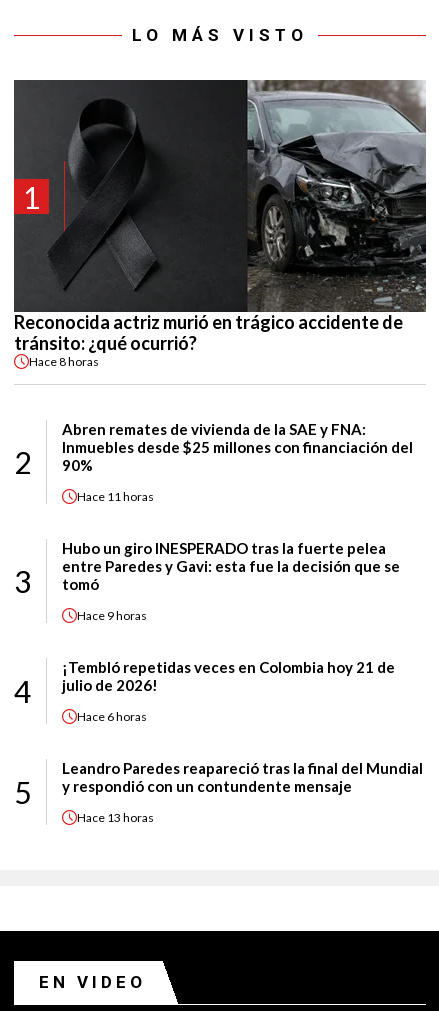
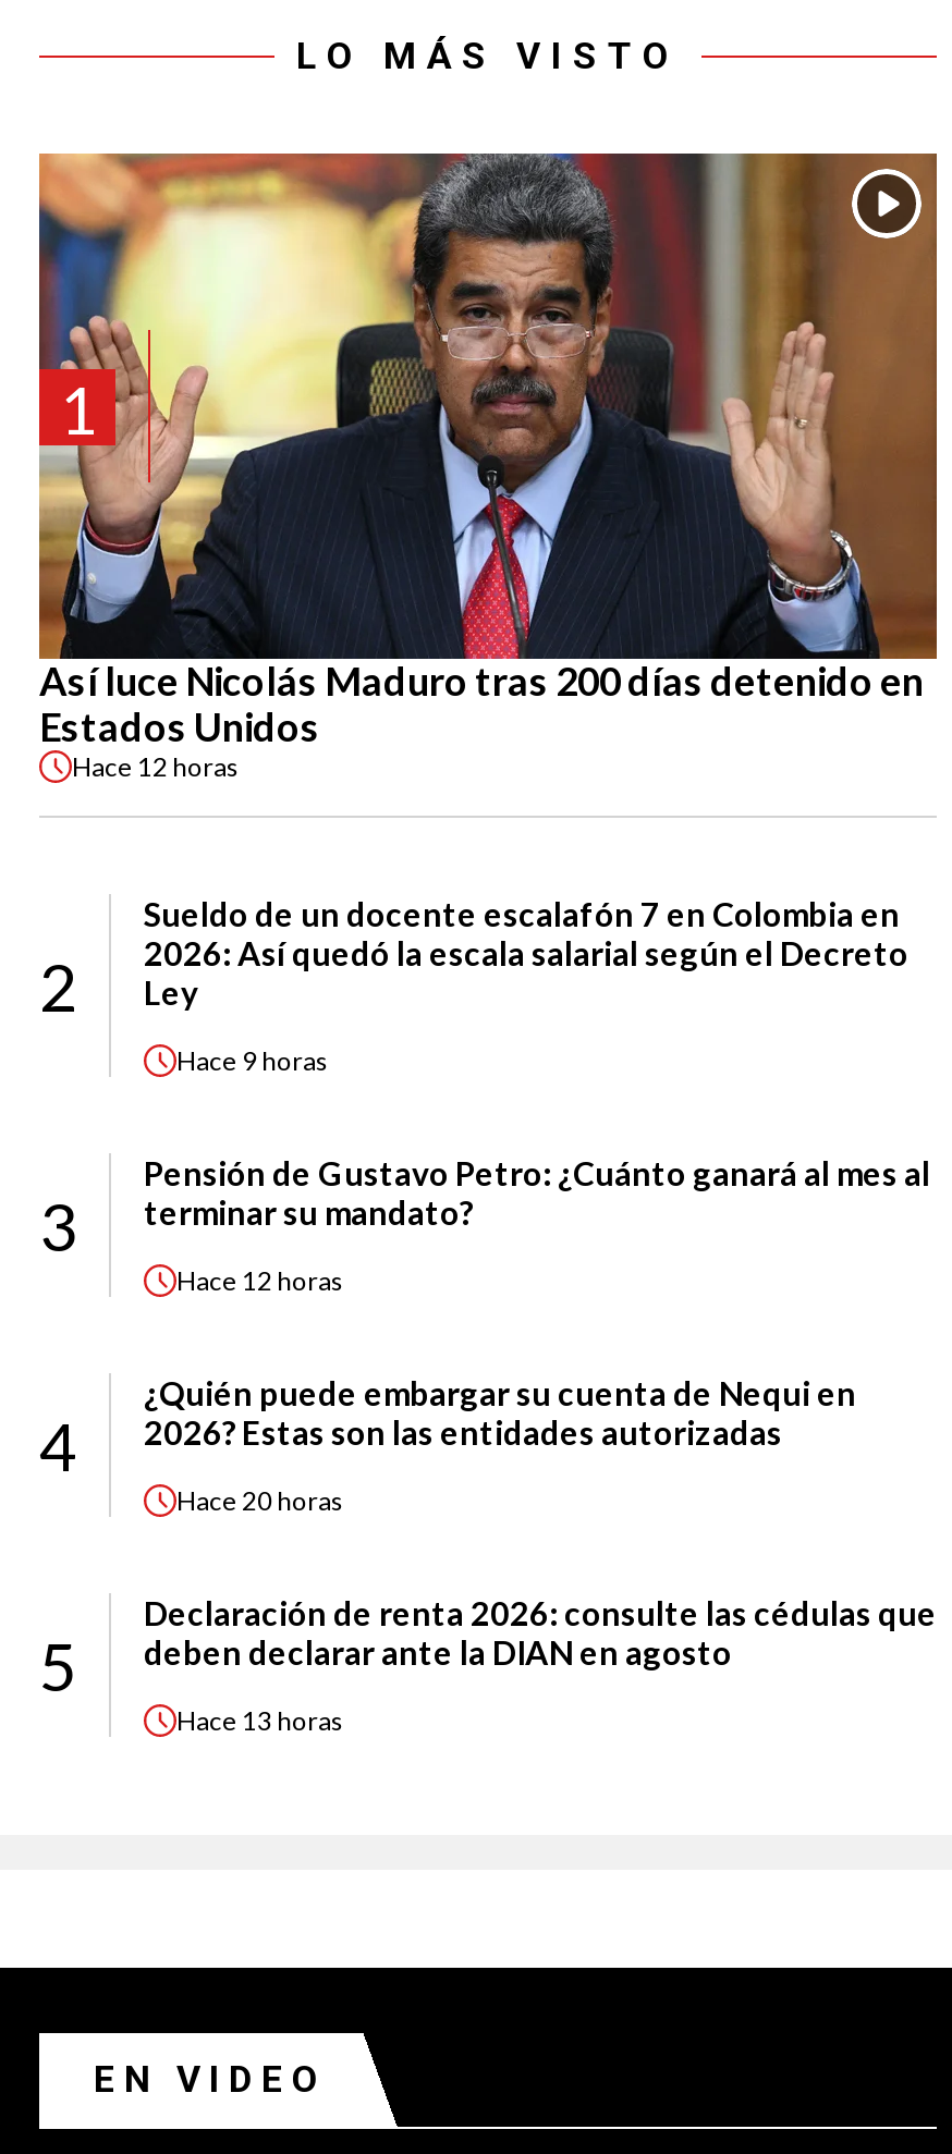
[13,79,427,369] [image] | Reconocida actriz murió en trágico accidente de | tránsito: ¿qué ocurrió? | Hace 8 horas -> [37,152,939,783] [image] | Así luce Nicolás Maduro tras 200 días detenido en | Estados Unidos | Hace 12 horas
[62,420,413,474] Abren remates de vivienda de la SAE y FNA: | Inmuebles desde $25 millones con financiación del | 90% -> [144,895,908,1013] Sueldo de un docente escalafón 7 en Colombia en | 2026: Así quedó la escala salarial según el Decreto | Ley
[77,489,154,504] Hace 11 horas -> [176,1045,329,1077] Hace 9 horas
[62,539,400,593] Hubo un giro INESPERADO tras la fuerte pelea | entre Paredes y Gavi: esta fue la decisión que se | tomó -> [144,1155,930,1233] Pensión de Gustavo Petro: ¿Cuánto ganará al mes al | terminar su mandato?
[77,608,147,623] Hace 9 horas -> [176,1265,344,1297] Hace 12 horas
[62,658,395,694] ¡Tembló repetidas veces en Colombia hoy 21 de | julio de 2026! -> [144,1375,856,1453] ¿Quién puede embargar su cuenta de Nequi en | 2026? Estas son las entidades autorizadas
[77,709,147,724] Hace 6 horas -> [176,1484,344,1517] Hace 20 horas
[62,759,423,795] Leandro Paredes reapareció tras la final del Mundial | y respondió con un contundente mensaje -> [144,1594,937,1673] Declaración de renta 2026: consulte las cédulas que | deben declarar ante la DIAN en agosto

